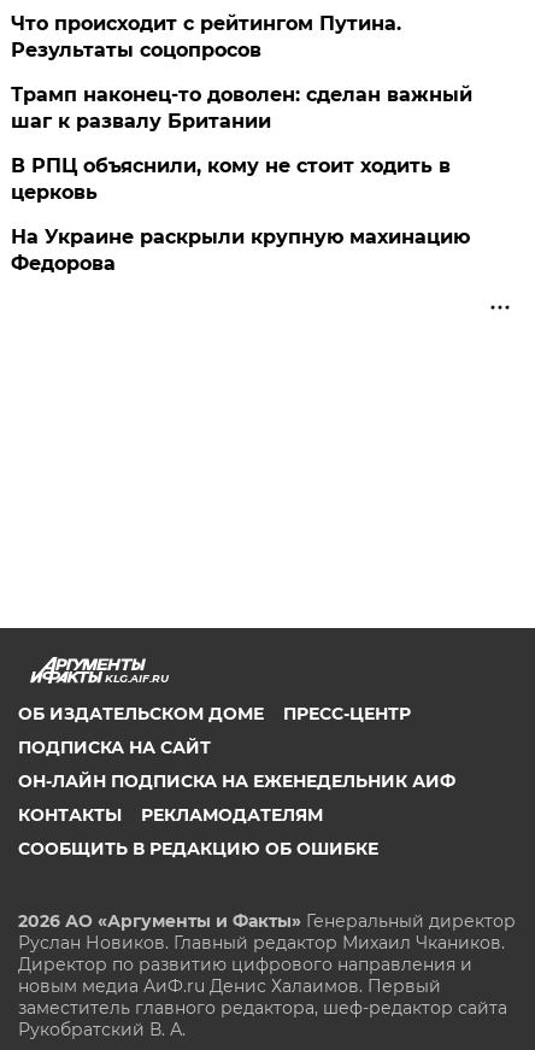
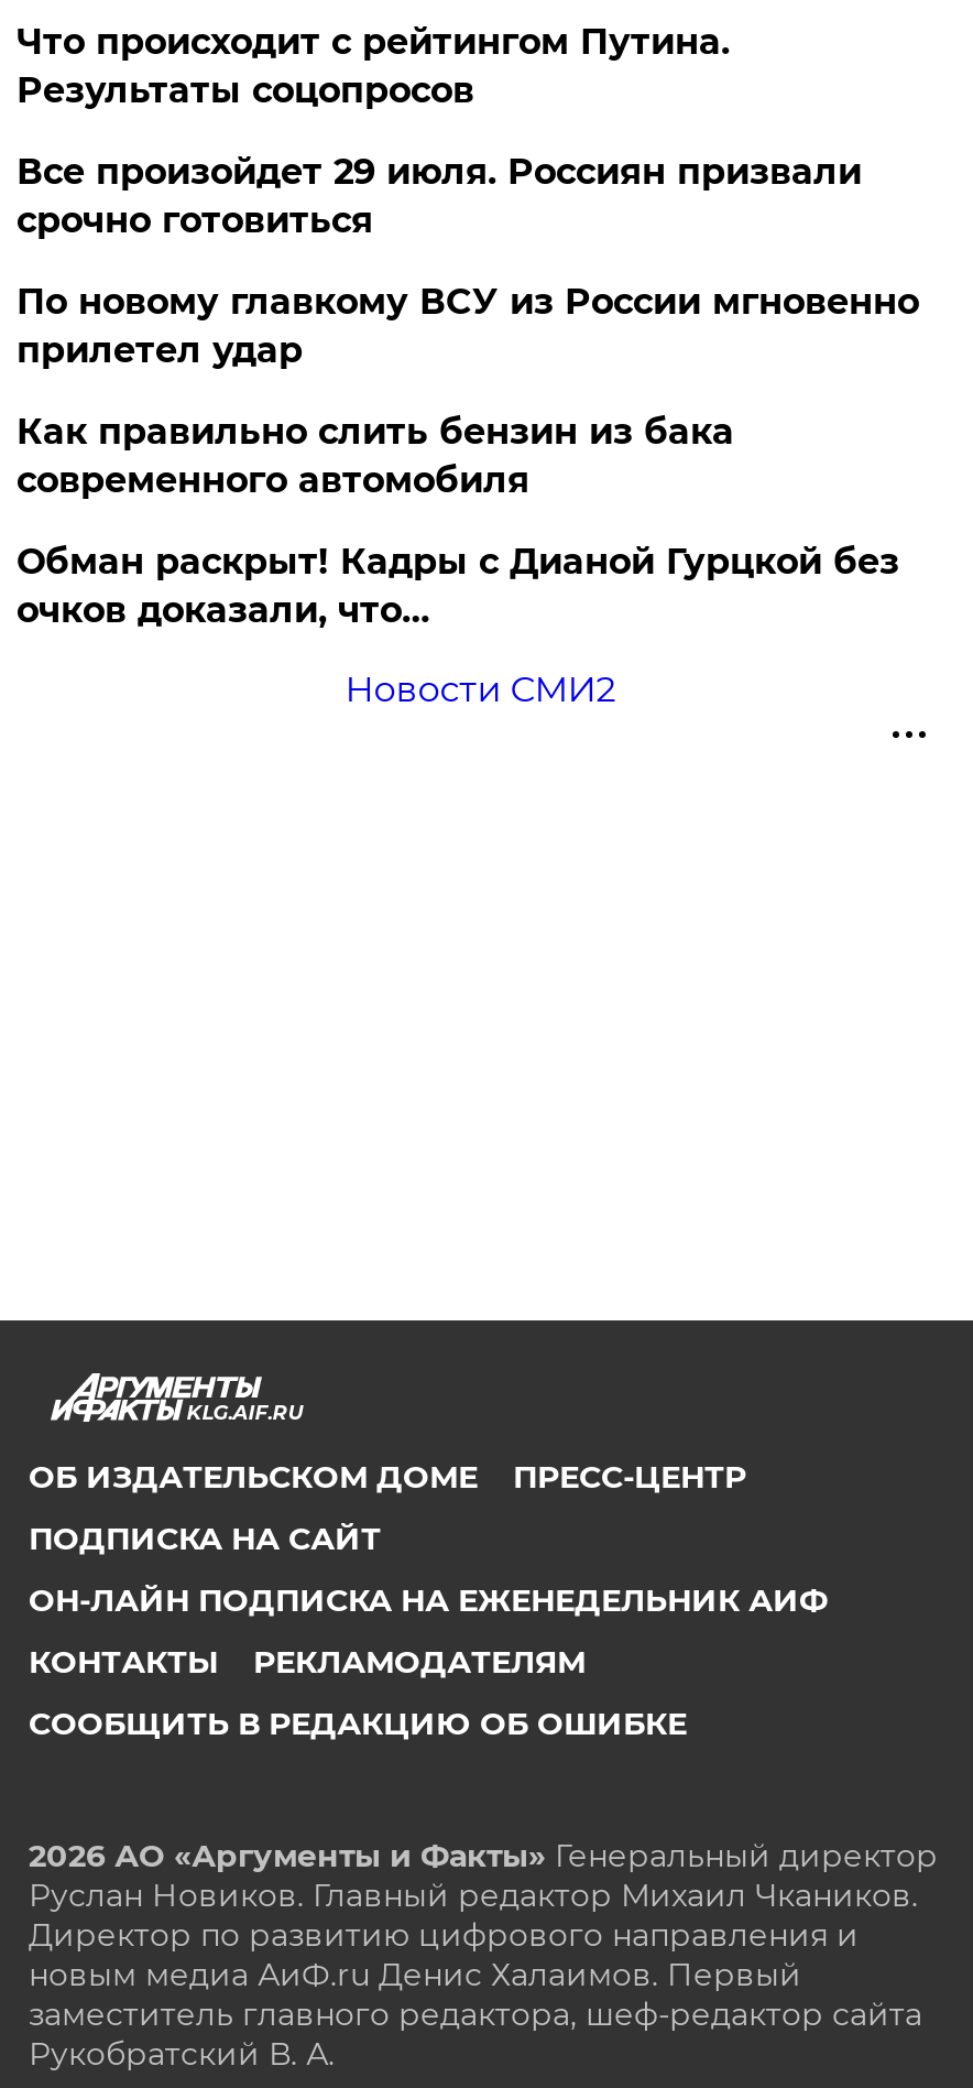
[11,83,473,275] Трамп наконец-то доволен: сделан важный | шаг к развалу Британии | В РПЦ объяснили, кому не стоит ходить в | церковь | На Украине раскрыли крупную махинацию | Федорова -> [16,151,919,710] Все произойдет 29 июля. Россиян призвали | срочно готовиться | По новому главкому ВСУ из России мгновенно | прилетел удар | Как правильно слить бензин из бака | современного автомобиля | Обман раскрыт! Кадры с Дианой Гурцкой без | очков доказали, что… | Новости СМИ2

